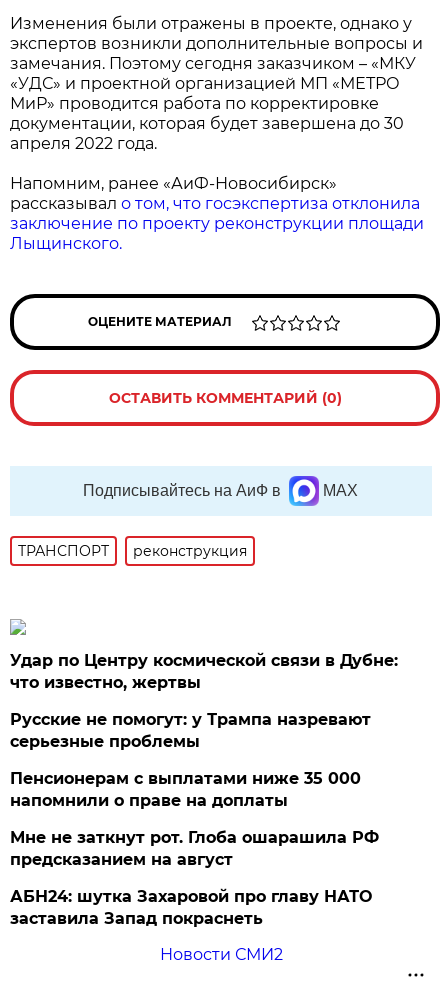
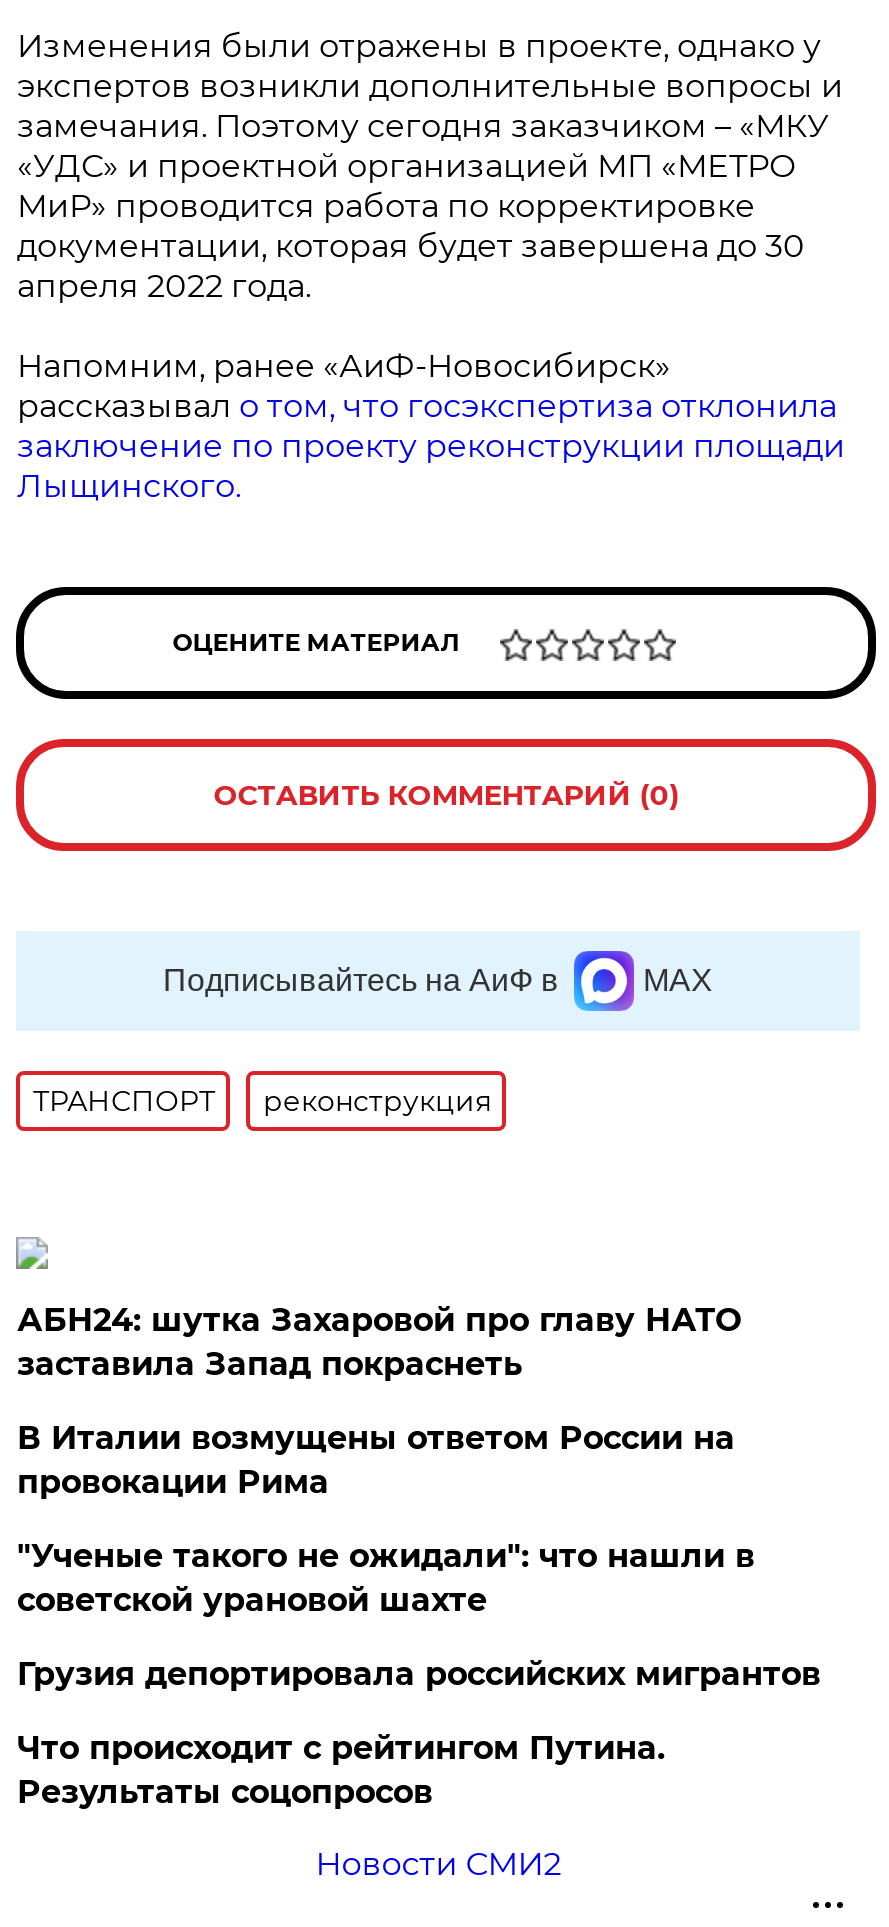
[10,651,398,869] Удар по Центру космической связи в Дубне: | что известно, жертвы | Русские не помогут: у Трампа назревают | серьезные проблемы | Пенсионерам с выплатами ниже 35 000 | напомнили о праве на доплаты | Мне не заткнут рот. Глоба ошарашила РФ | предсказанием на август -> none
moved [10,887,372,928] -> [17,1301,741,1383]: АБН24: шутка Захаровой про главу НАТО | заставила Запад покраснеть
none -> [17,1419,821,1811] В Италии возмущены ответом России на | провокации Рима | "Ученые такого не ожидали": что нашли в | советской урановой шахте | Грузия депортировала российских мигрантов | Что происходит с рейтингом Путина. | Результаты соцопросов

